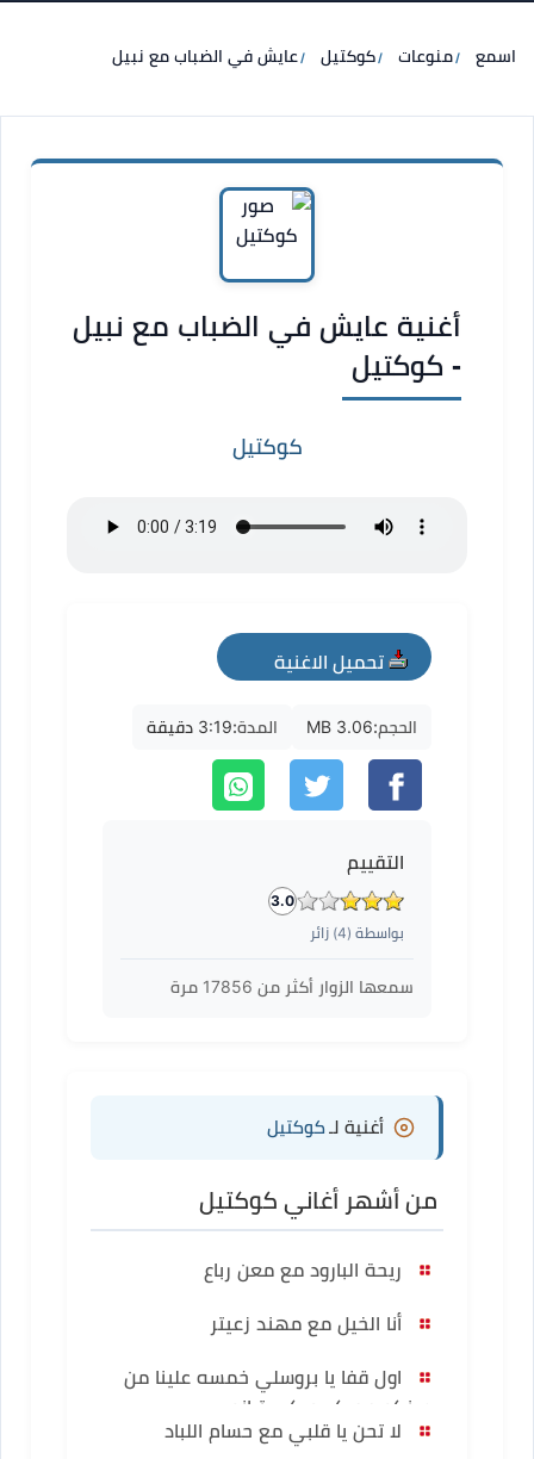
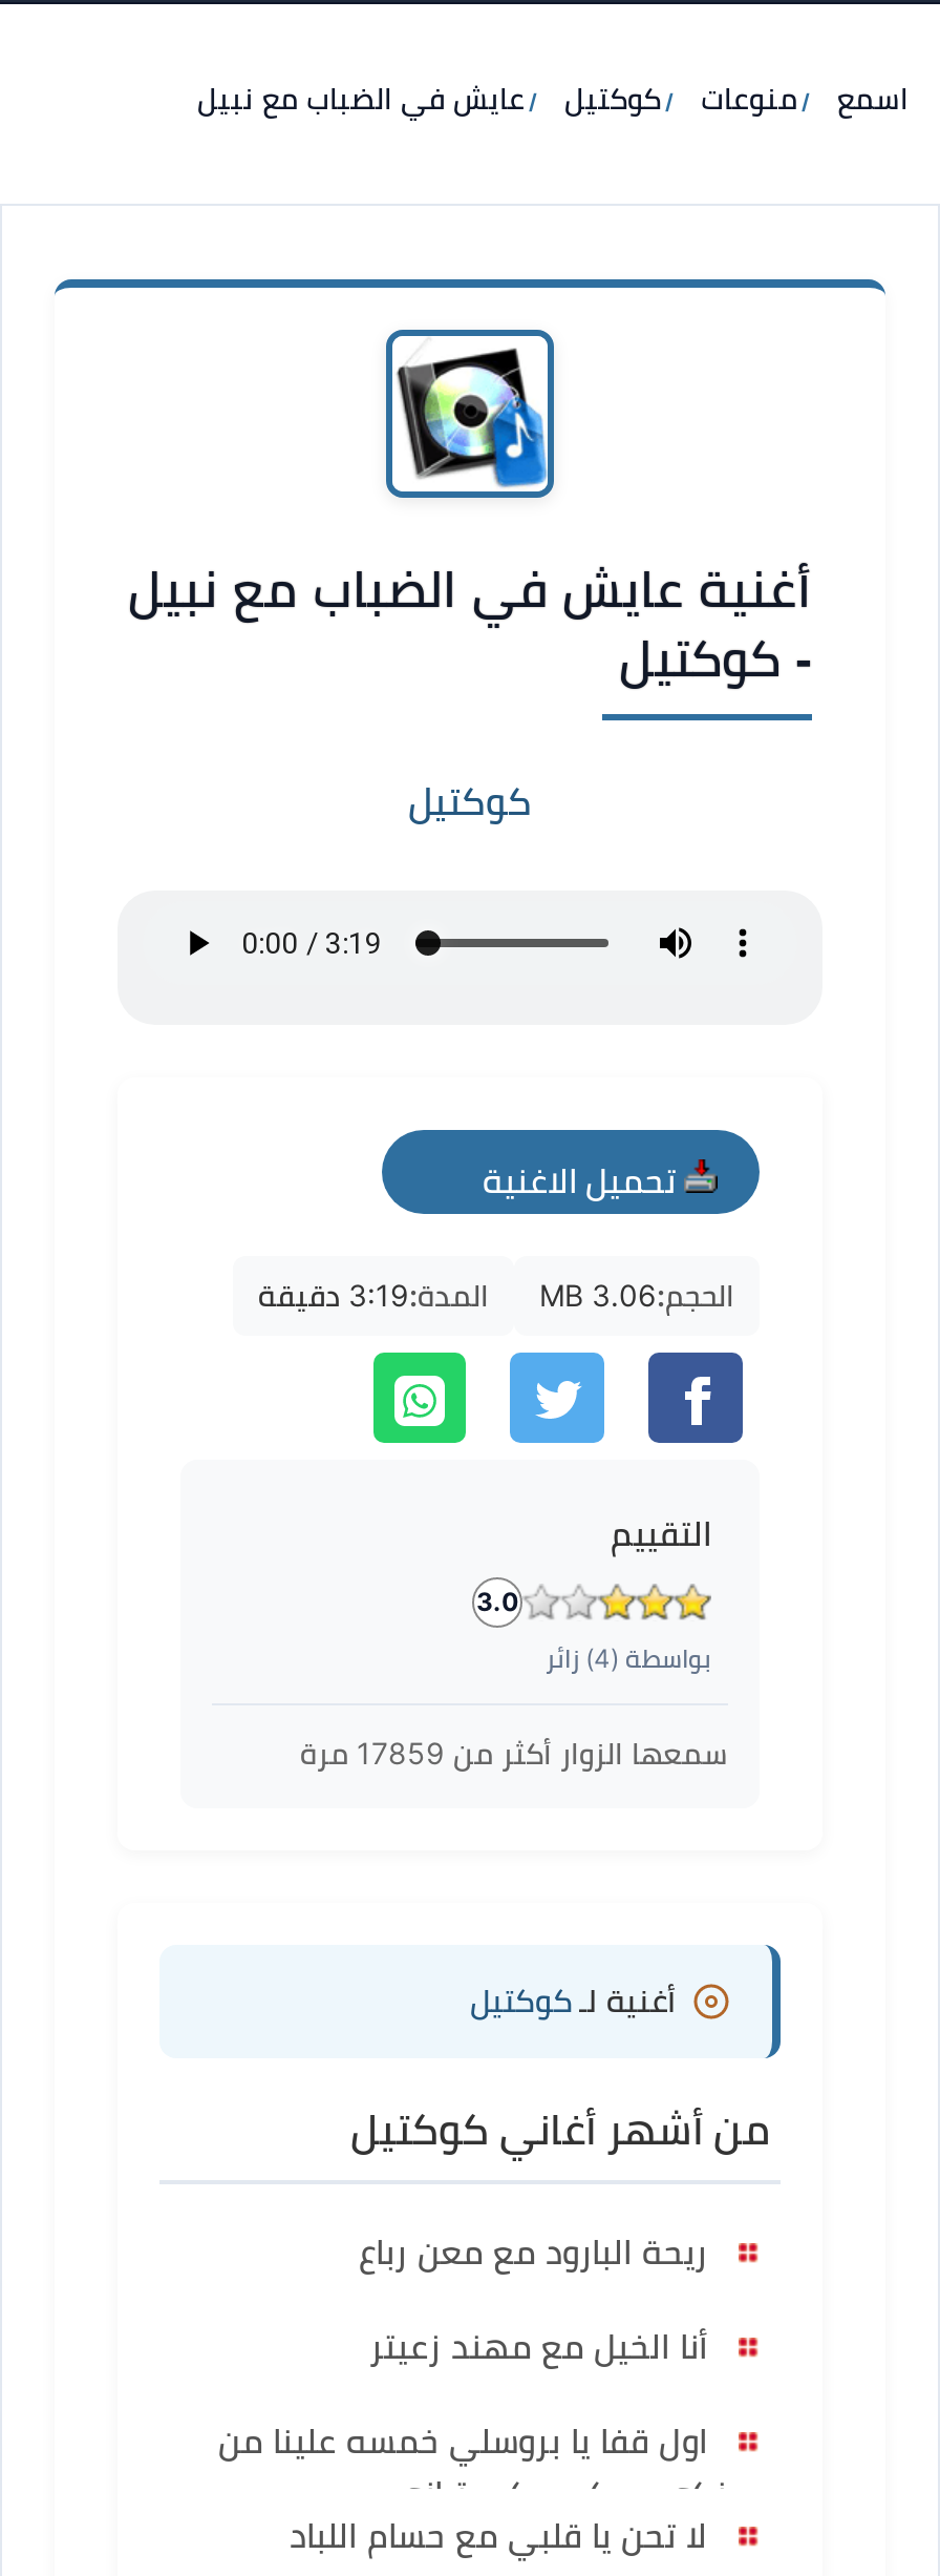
[226,191,311,275] [image] -> [394,344,548,489] [image]
[170,976,414,996] سمعها الزوار أكثر من 17856 مرة -> [300,1734,728,1770] سمعها الزوار أكثر من 17859 مرة

